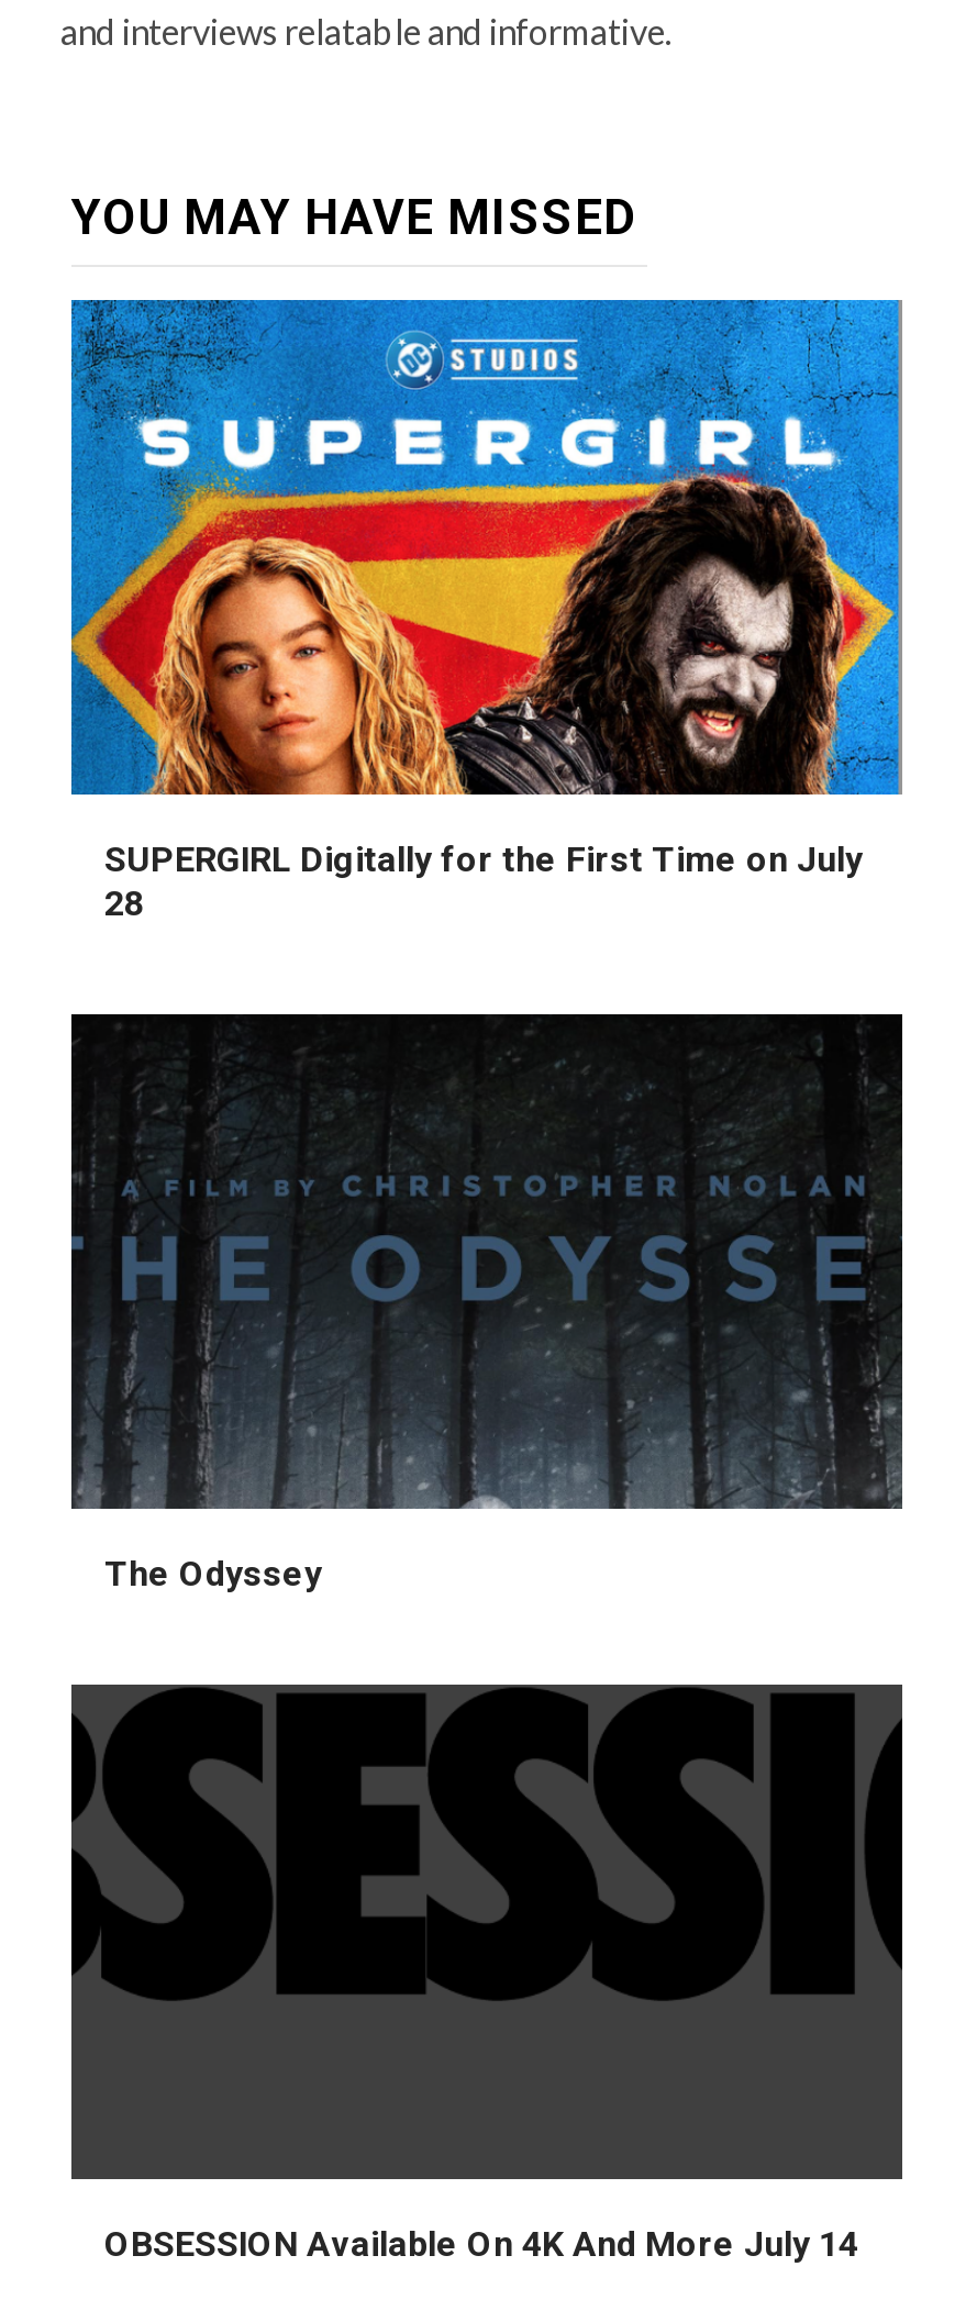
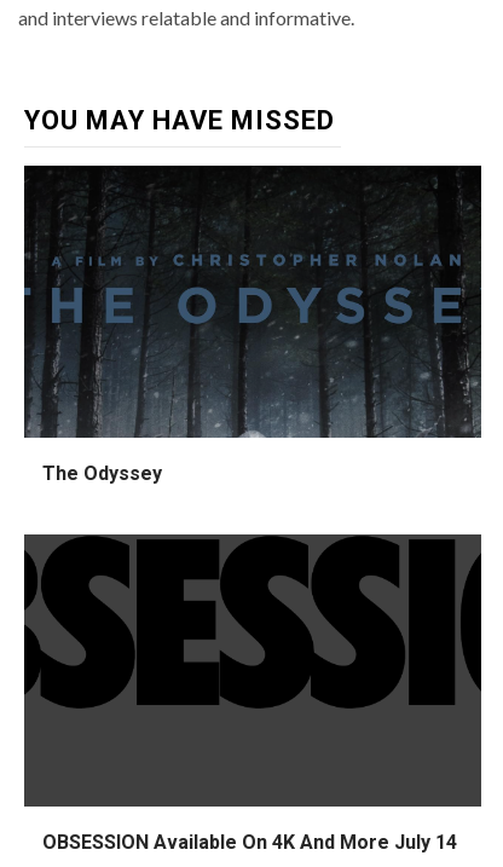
[69,298,902,924] [image] | SUPERGIRL Digitally for the First Time on July | 28 -> none

